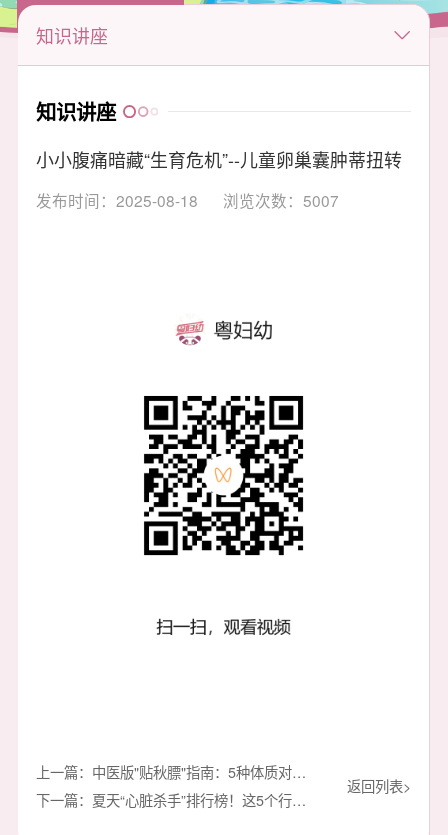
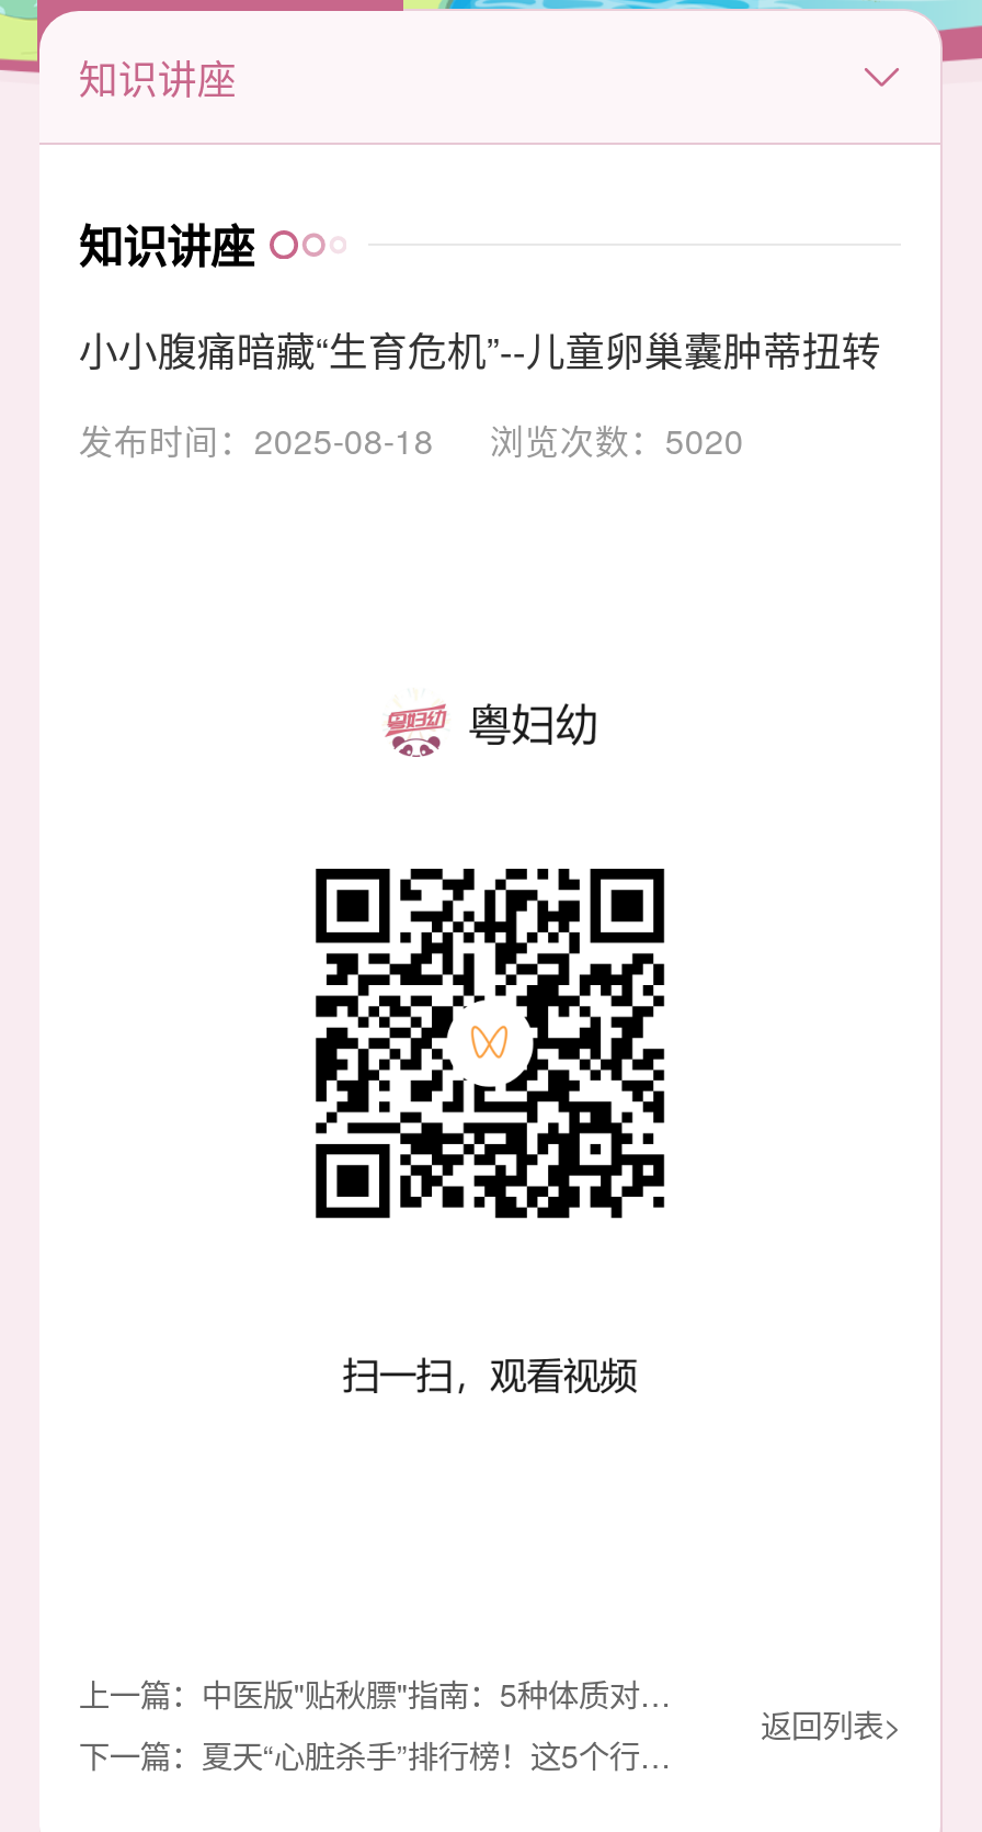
[36,189,339,211] 发布时间：2025-08-18 浏览次数：5007 -> [78,416,744,464] 发布时间：2025-08-18 浏览次数：5020

